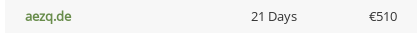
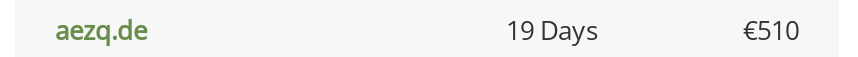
[250,7,296,25] 21 Days -> [506,12,598,48] 19 Days

